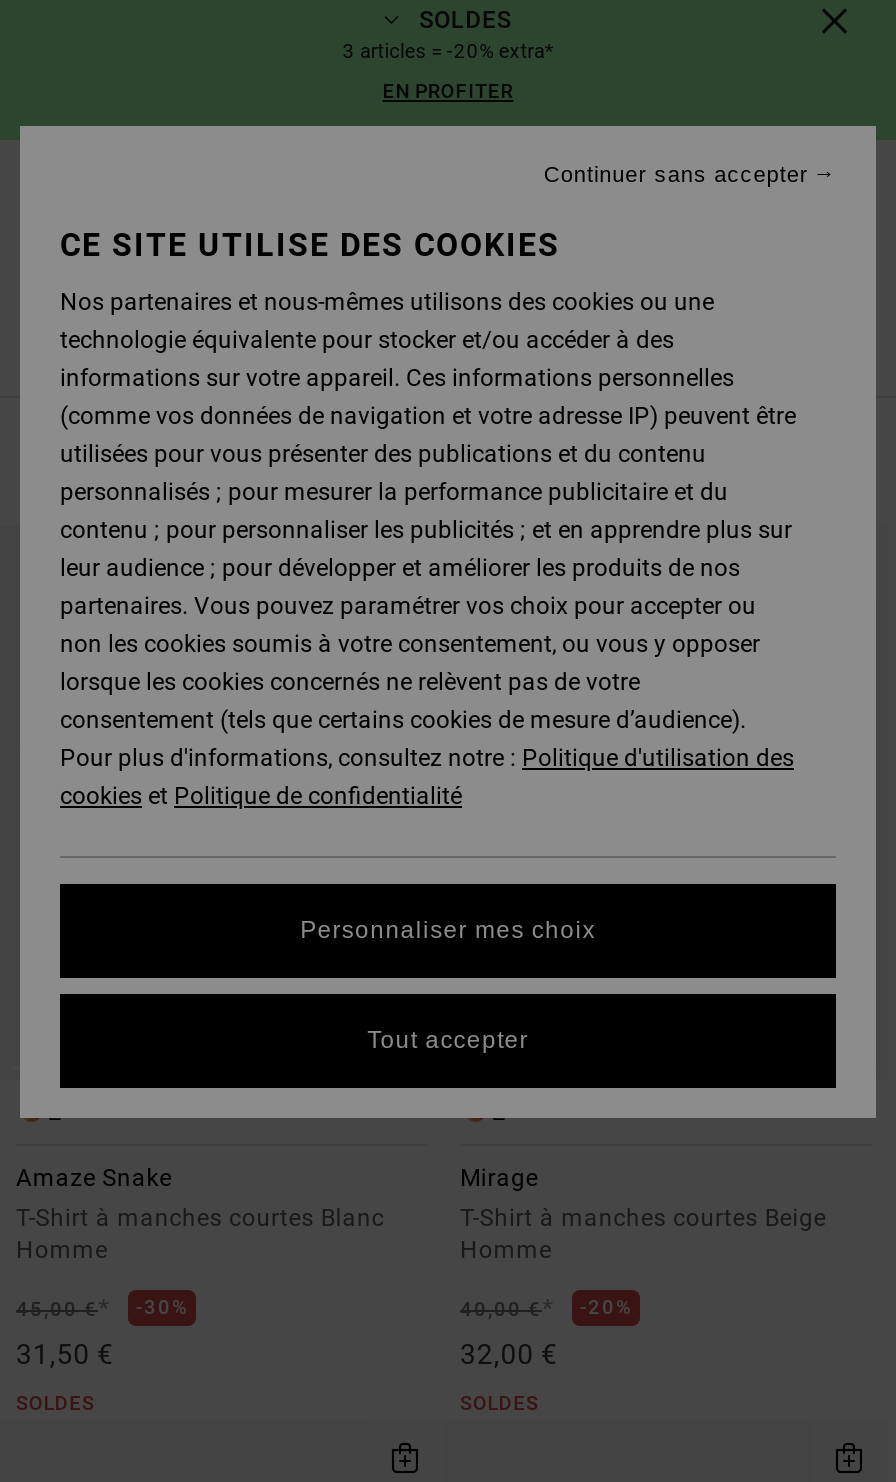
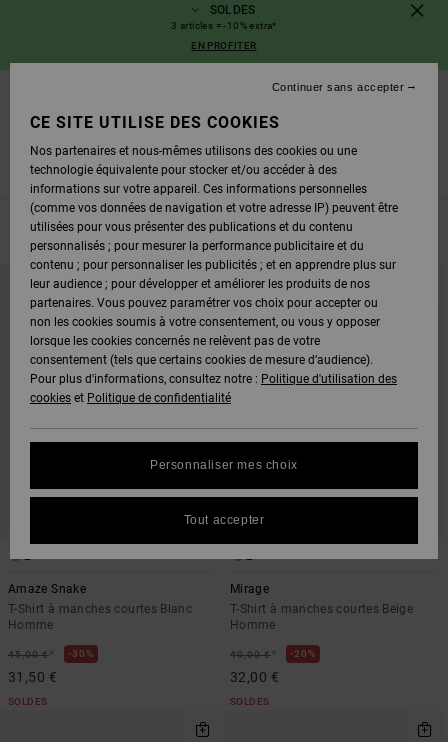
[342,40,554,62] 3 articles = -20% extra* -> [171,20,277,31] 3 articles = -10% extra*

